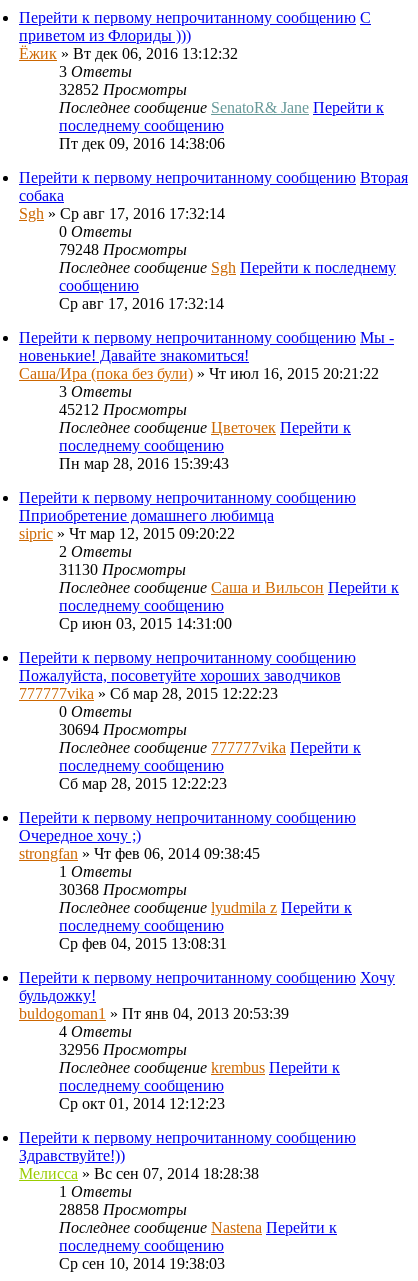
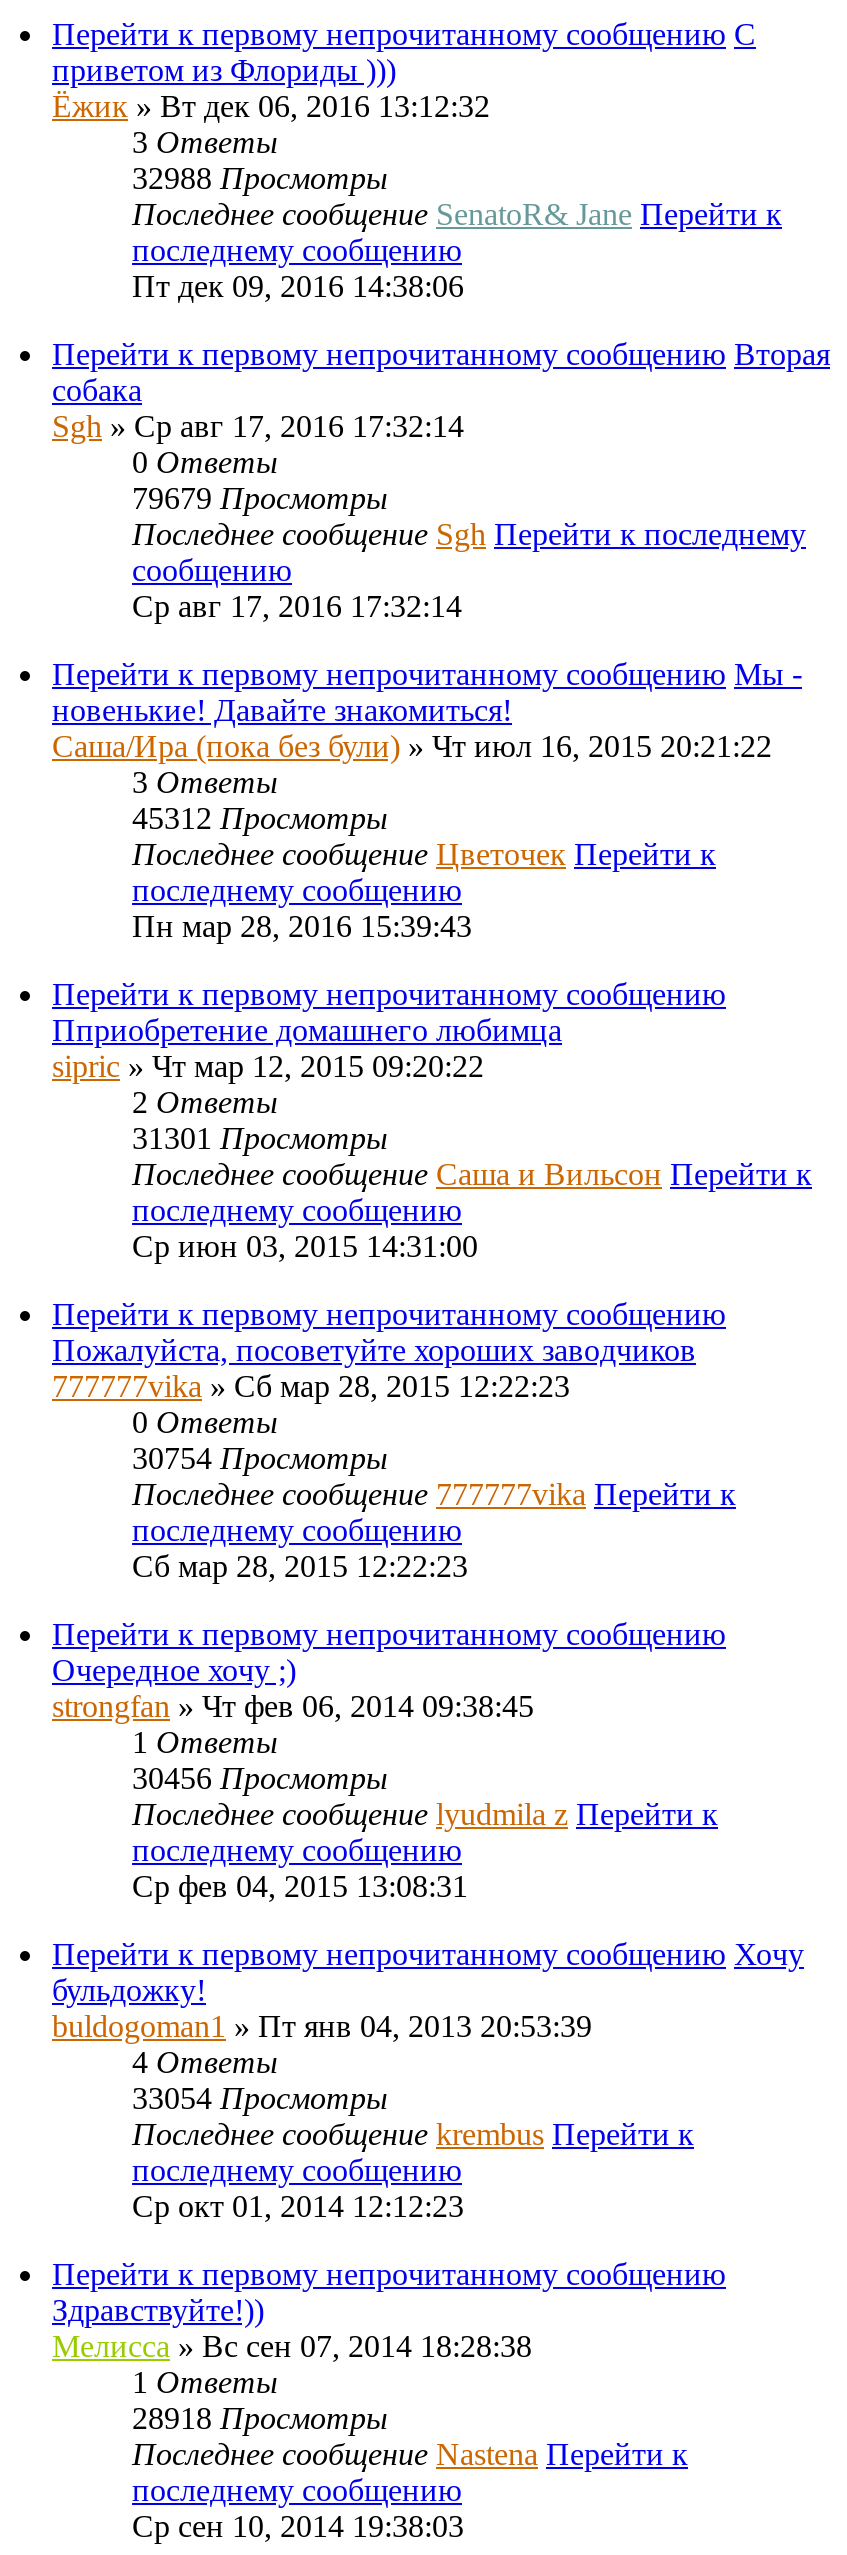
[59,81,187,98] 32852 Просмотры -> [132,161,388,195] 32988 Просмотры
[59,241,187,258] 79248 Просмотры -> [132,481,388,515] 79679 Просмотры
[59,401,187,418] 45212 Просмотры -> [132,801,388,835] 45312 Просмотры
[59,561,186,578] 31130 Просмотры -> [132,1121,388,1155] 31301 Просмотры
[59,721,187,738] 30694 Просмотры -> [132,1441,388,1475] 30754 Просмотры
[59,881,187,898] 30368 Просмотры -> [132,1761,388,1795] 30456 Просмотры
[59,1041,187,1058] 32956 Просмотры -> [132,2081,388,2115] 33054 Просмотры
[59,1201,187,1218] 28858 Просмотры -> [132,2401,388,2435] 28918 Просмотры

